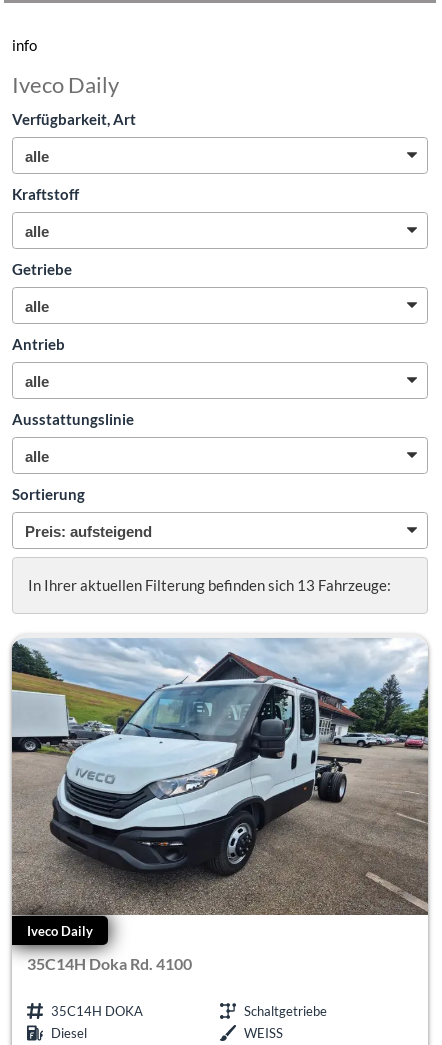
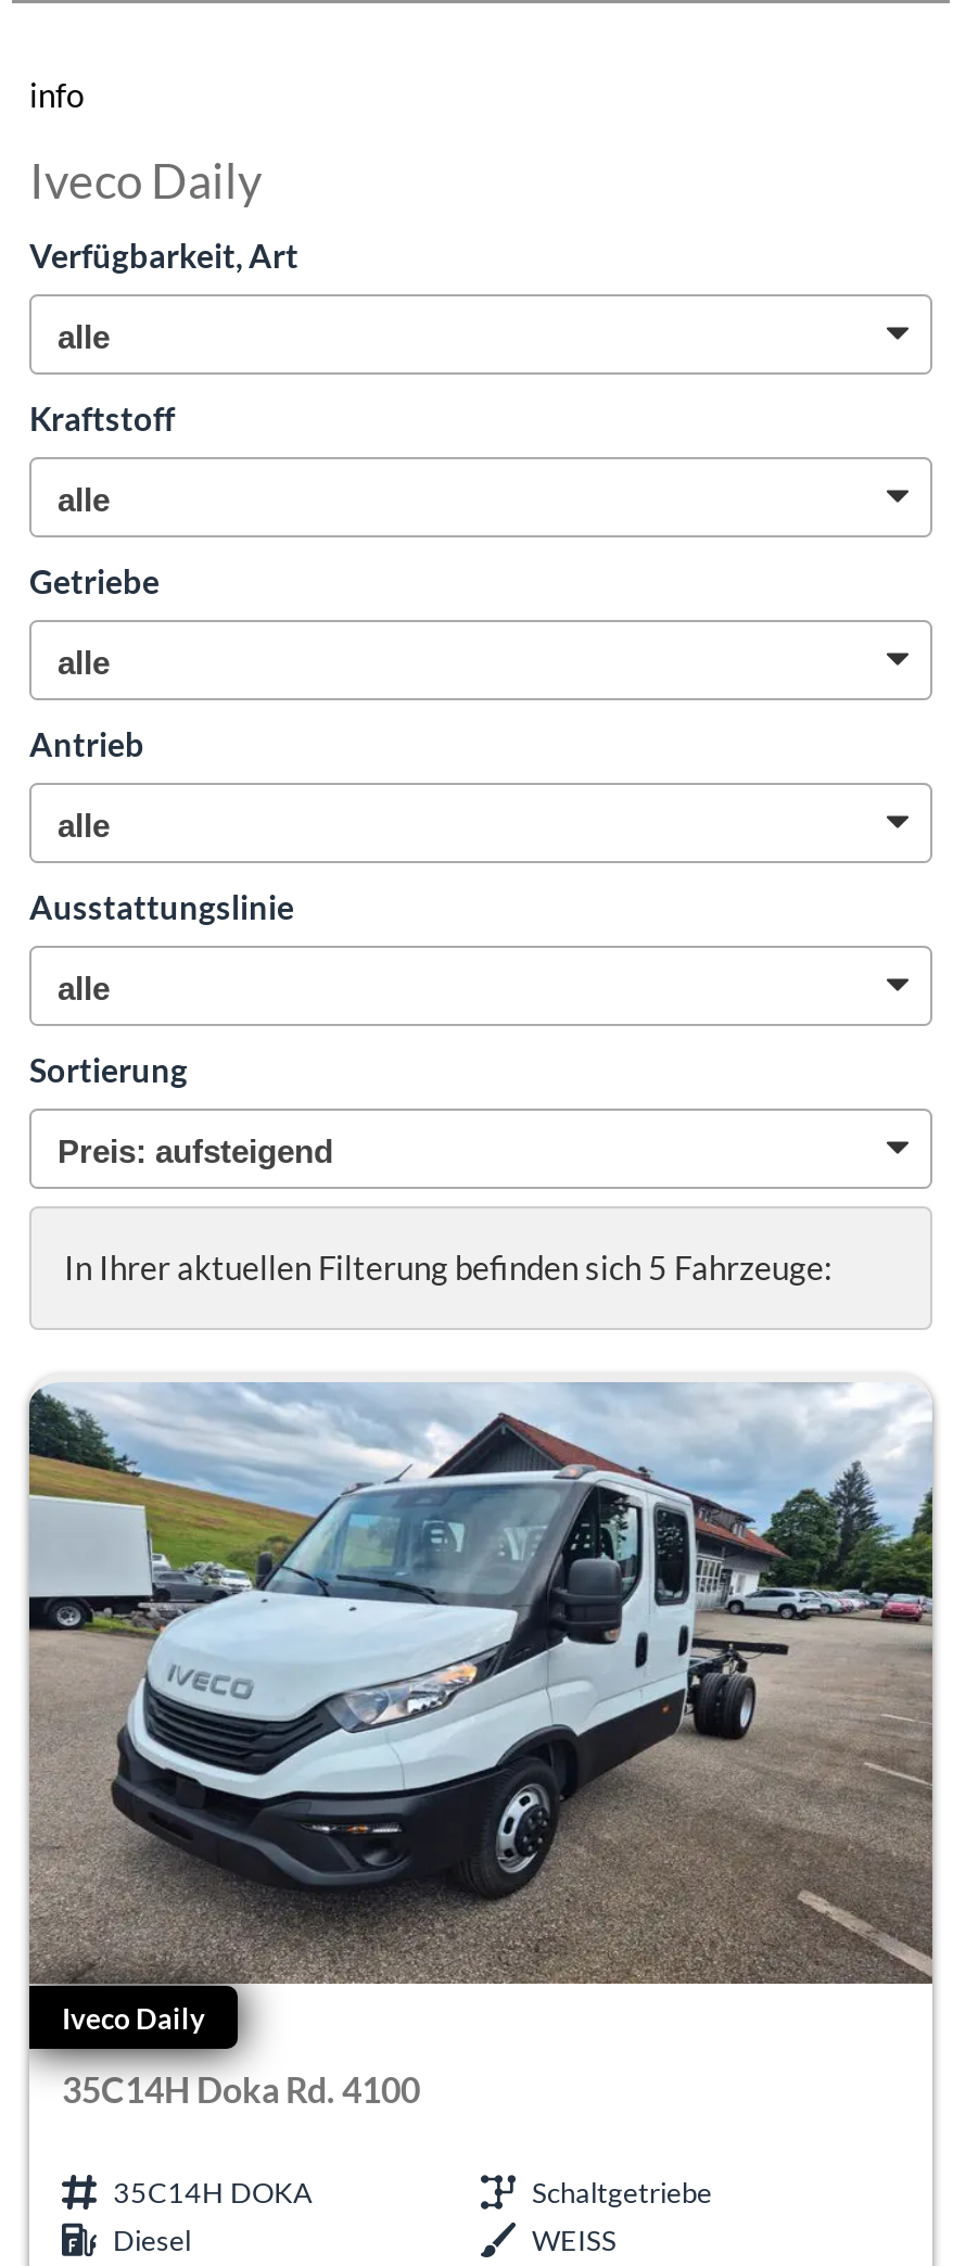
[28,576,391,594] In Ihrer aktuellen Filterung befinden sich 13 Fahrzeuge: -> [64,1247,833,1286] In Ihrer aktuellen Filterung befinden sich 5 Fahrzeuge:

